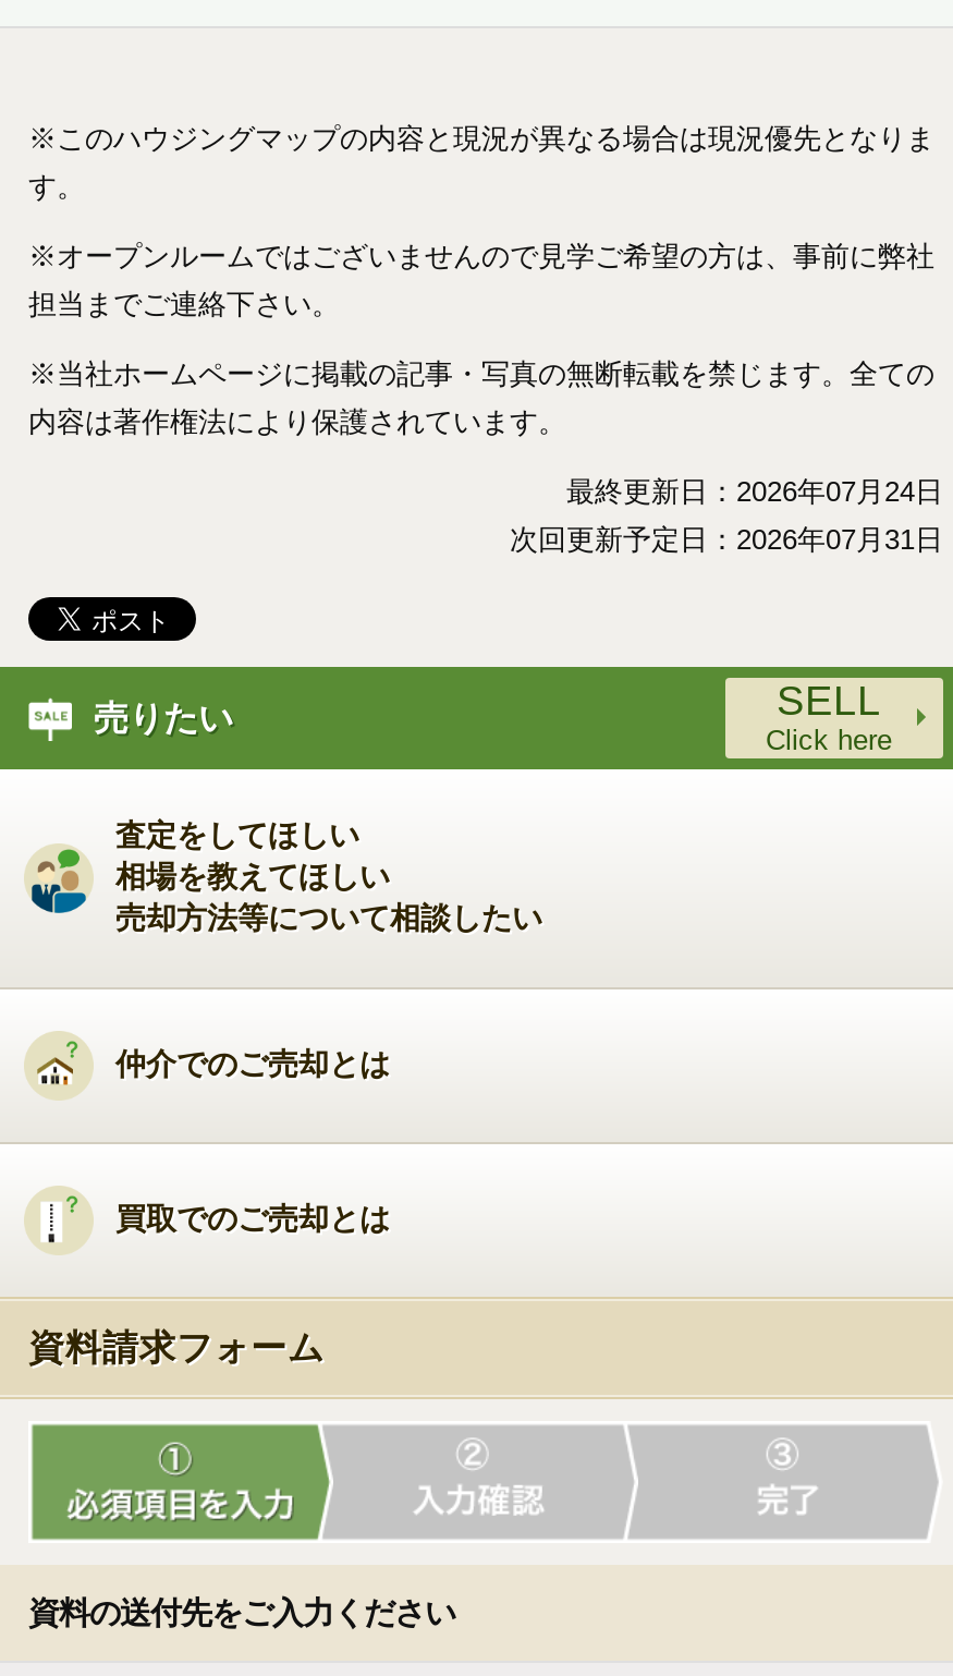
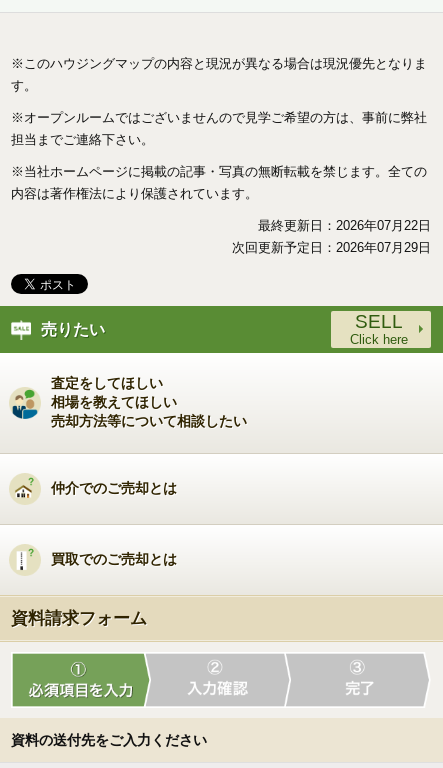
[566,475,943,508] 最終更新日：2026年07月24日 -> [258,218,431,233] 最終更新日：2026年07月22日
[510,523,943,556] 次回更新予定日：2026年07月31日 -> [232,240,431,255] 次回更新予定日：2026年07月29日

